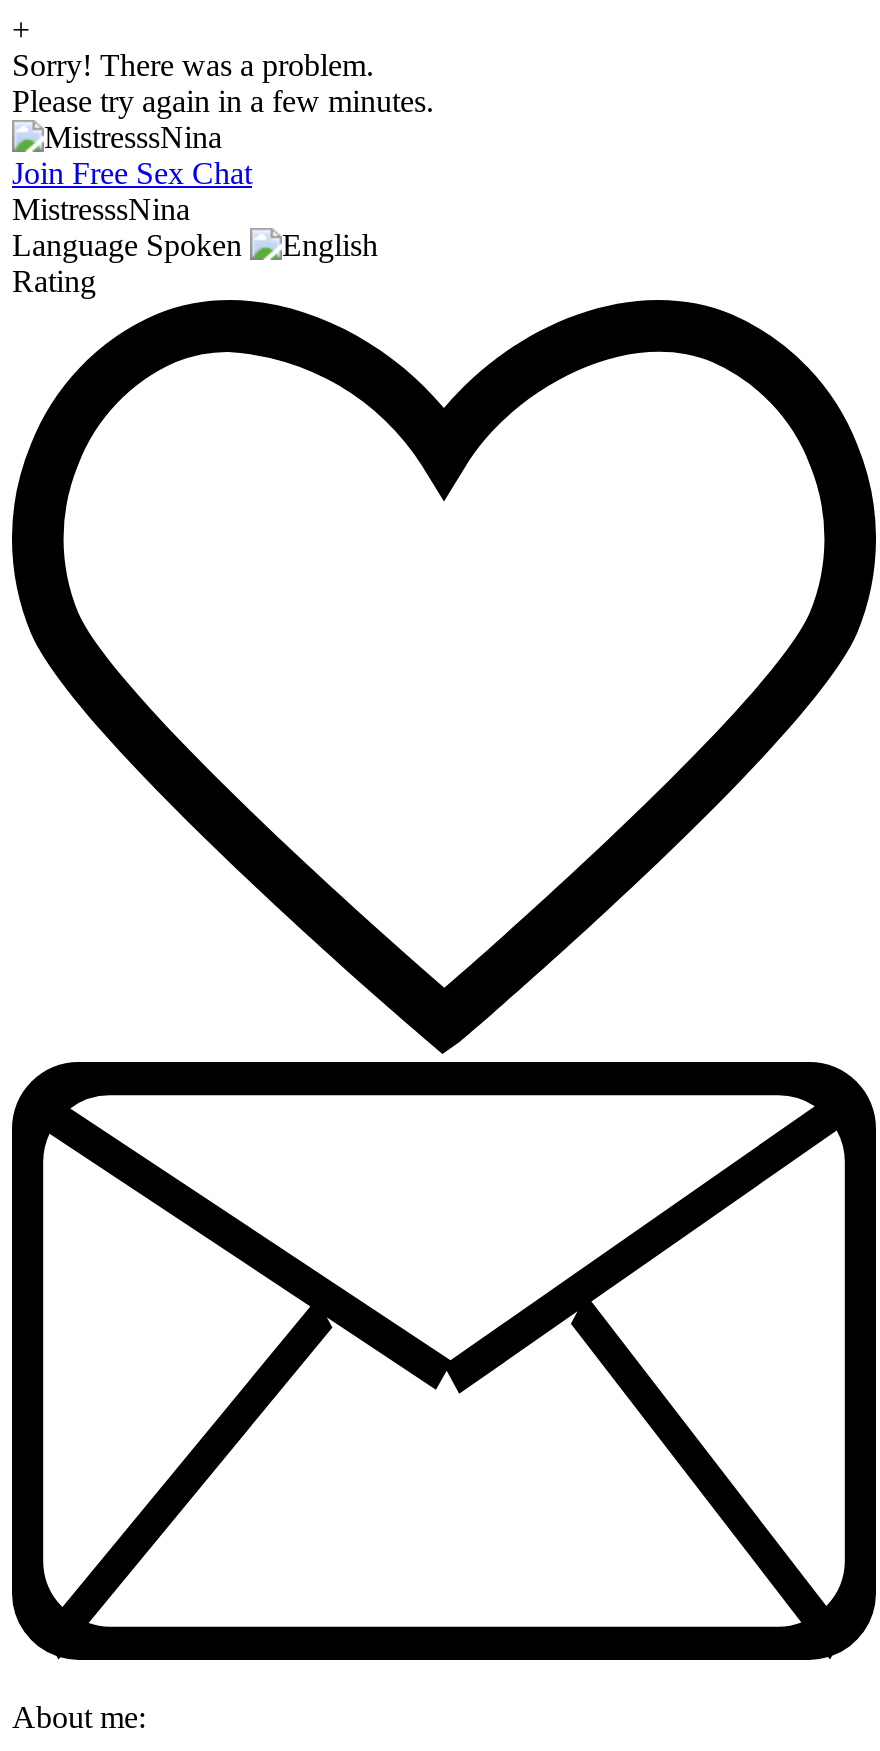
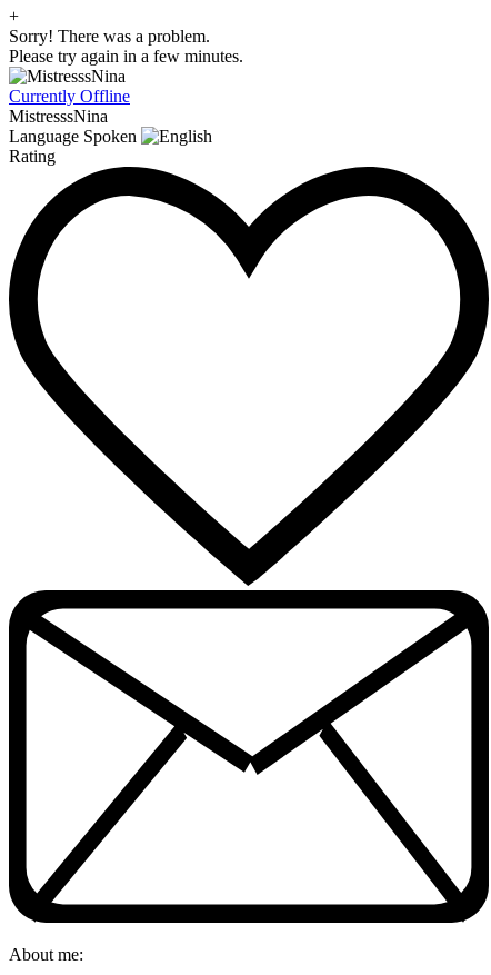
[12,156,252,190] Join Free Sex Chat -> [9,87,130,106] Currently Offline

